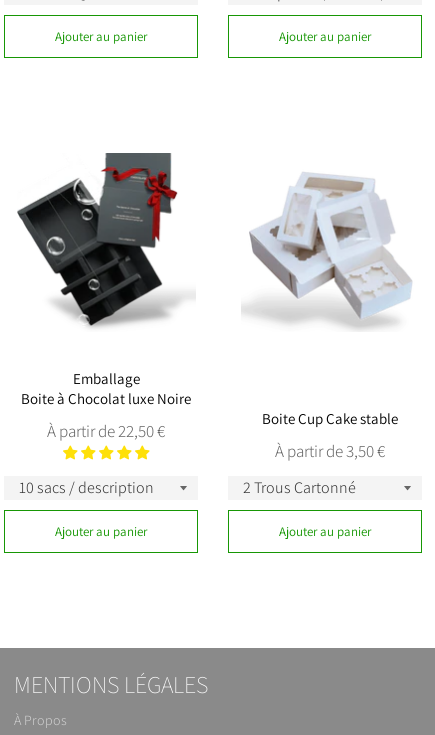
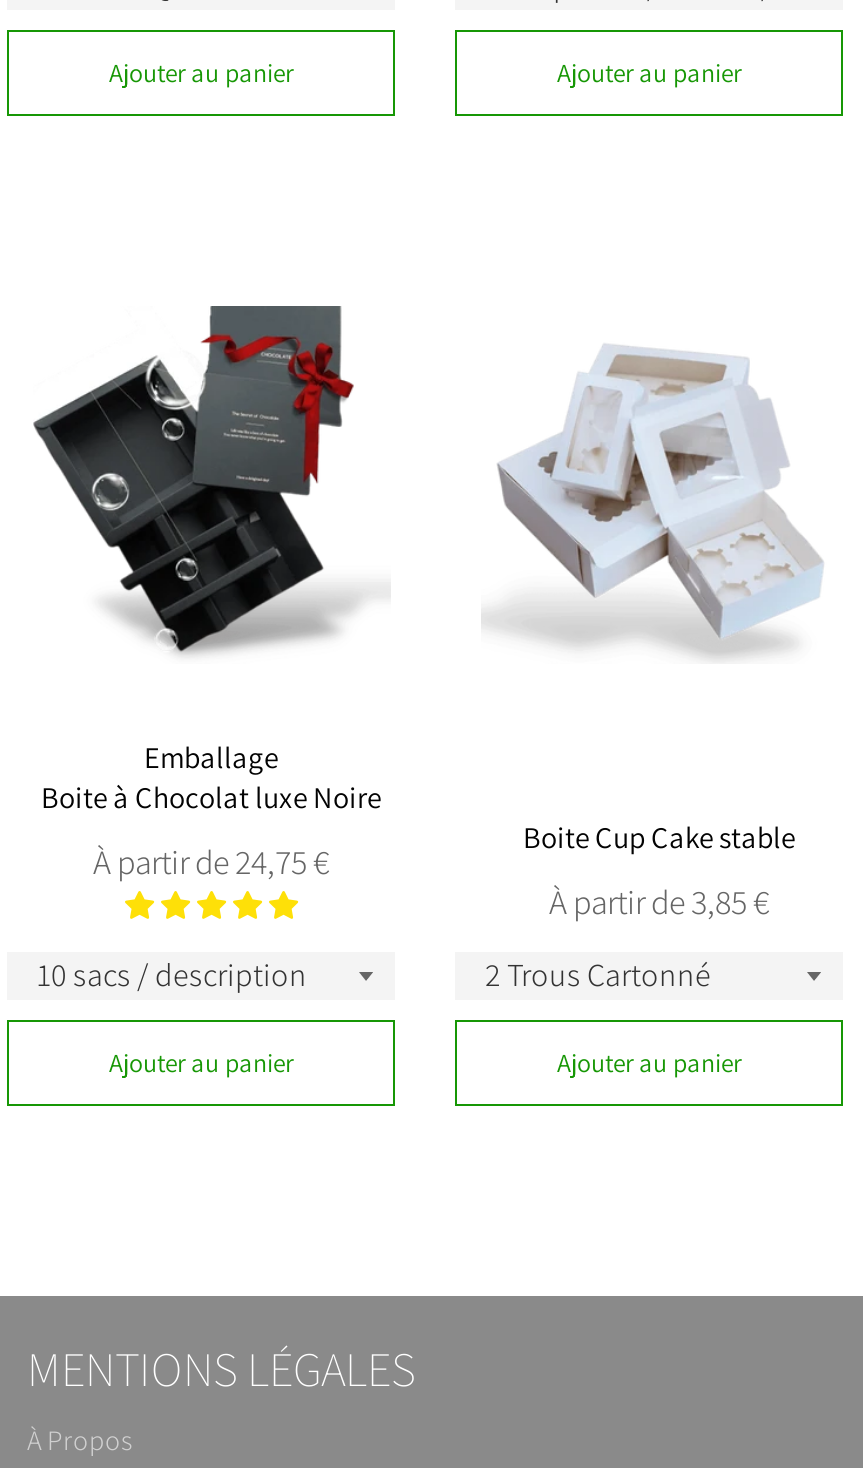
[47,420,165,442] À partir de 22,50 € -> [93,839,329,883] À partir de 24,75 €
[275,440,385,462] À partir de 3,50 € -> [549,879,769,923] À partir de 3,85 €

